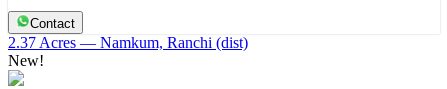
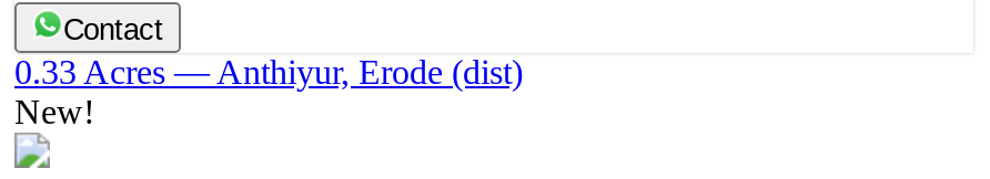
[8,34,248,51] 2.37 Acres— Namkum, Ranchi (dist) -> [14,54,523,91] 0.33 Acres— Anthiyur, Erode (dist)

